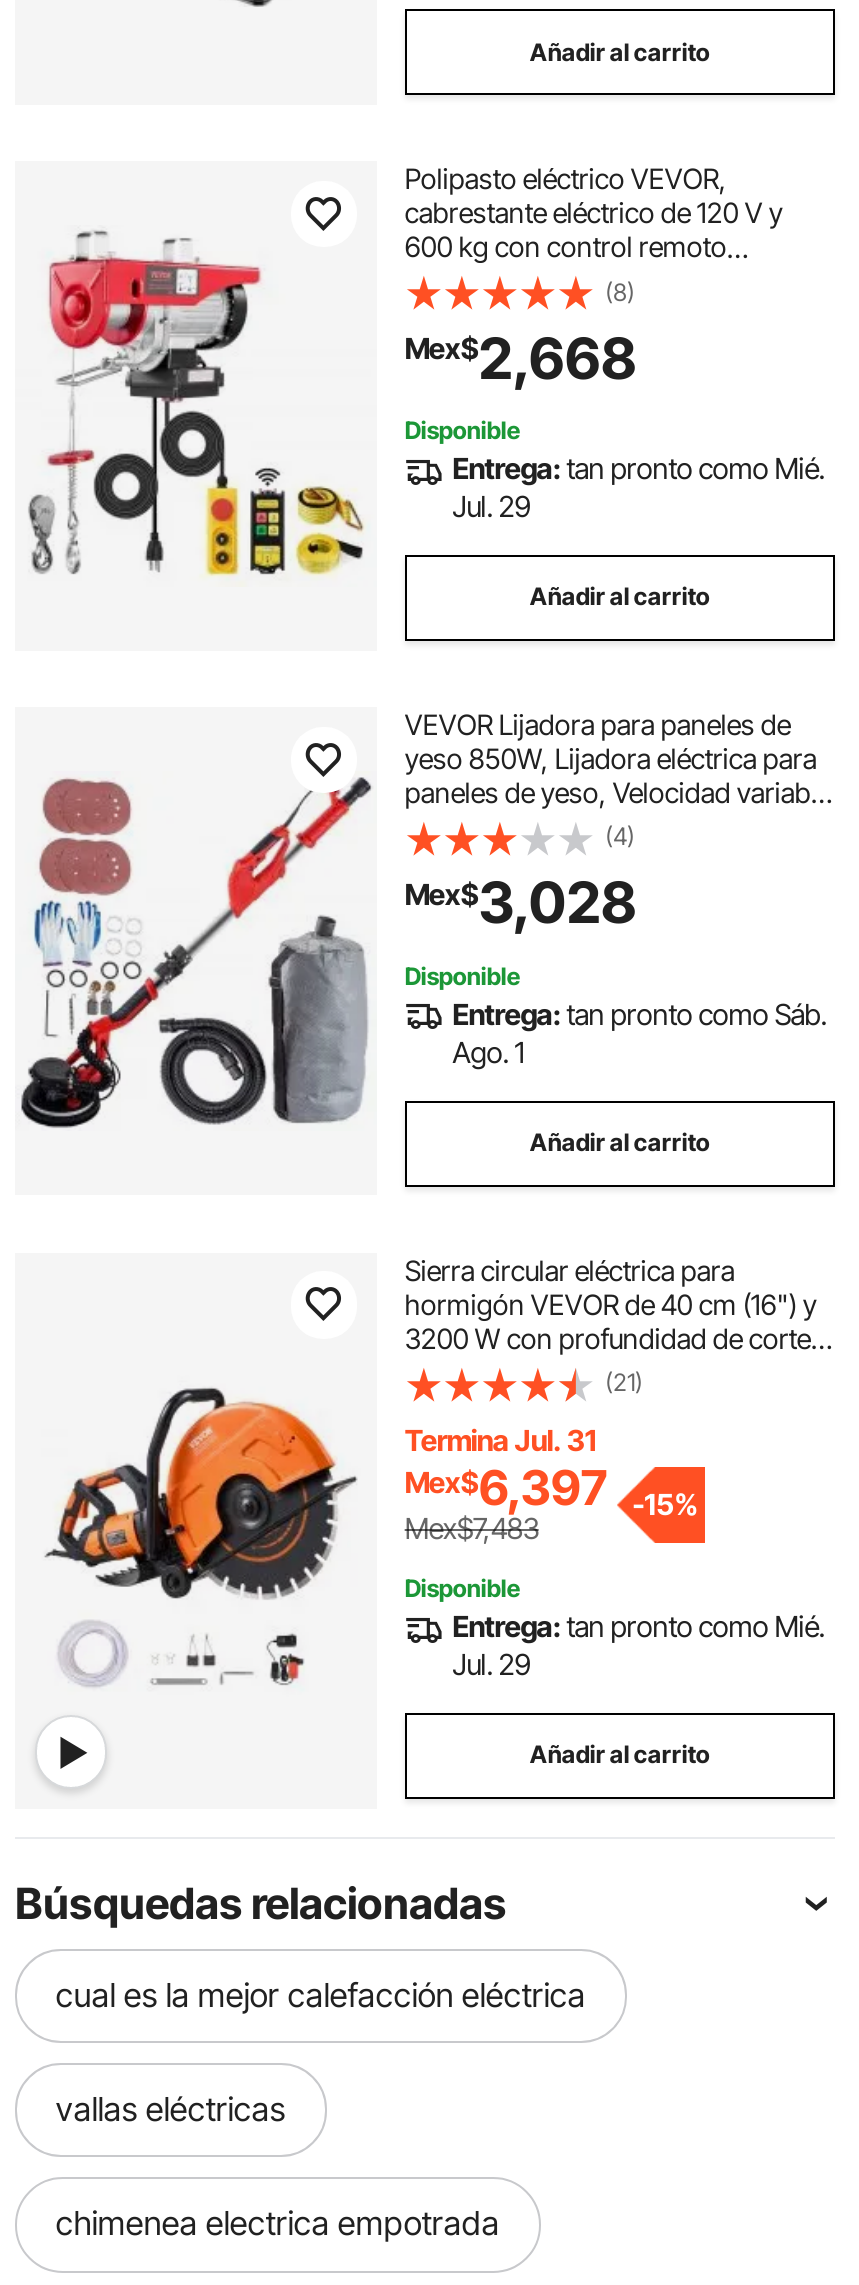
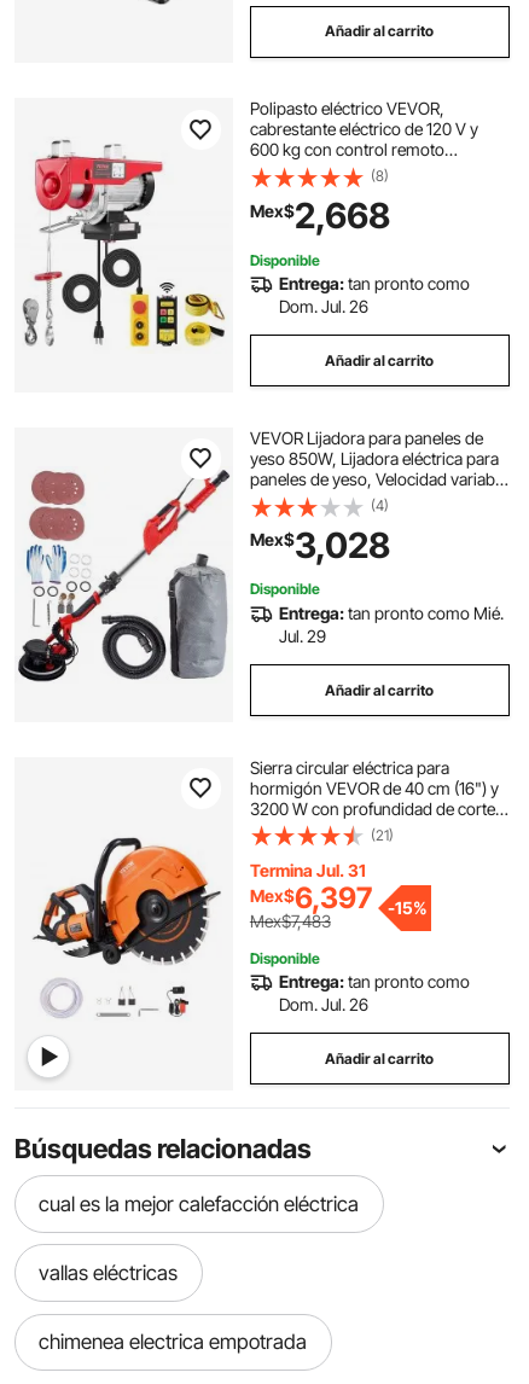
[452,452,824,524] Entrega: tan pronto como Mié. | Jul. 29 -> [279,273,469,316] Entrega: tan pronto como | Dom. Jul. 26
[452,998,826,1070] Entrega: tan pronto como Sáb. | Ago. 1 -> [279,602,503,646] Entrega: tan pronto como Mié. | Jul. 29
[452,1610,824,1682] Entrega: tan pronto como Mié. | Jul. 29 -> [279,971,469,1014] Entrega: tan pronto como | Dom. Jul. 26

